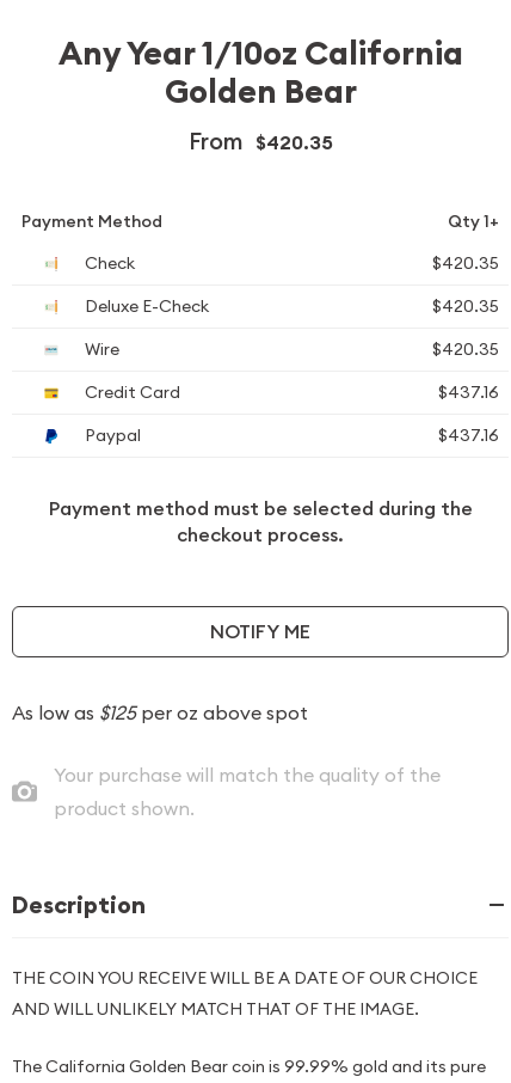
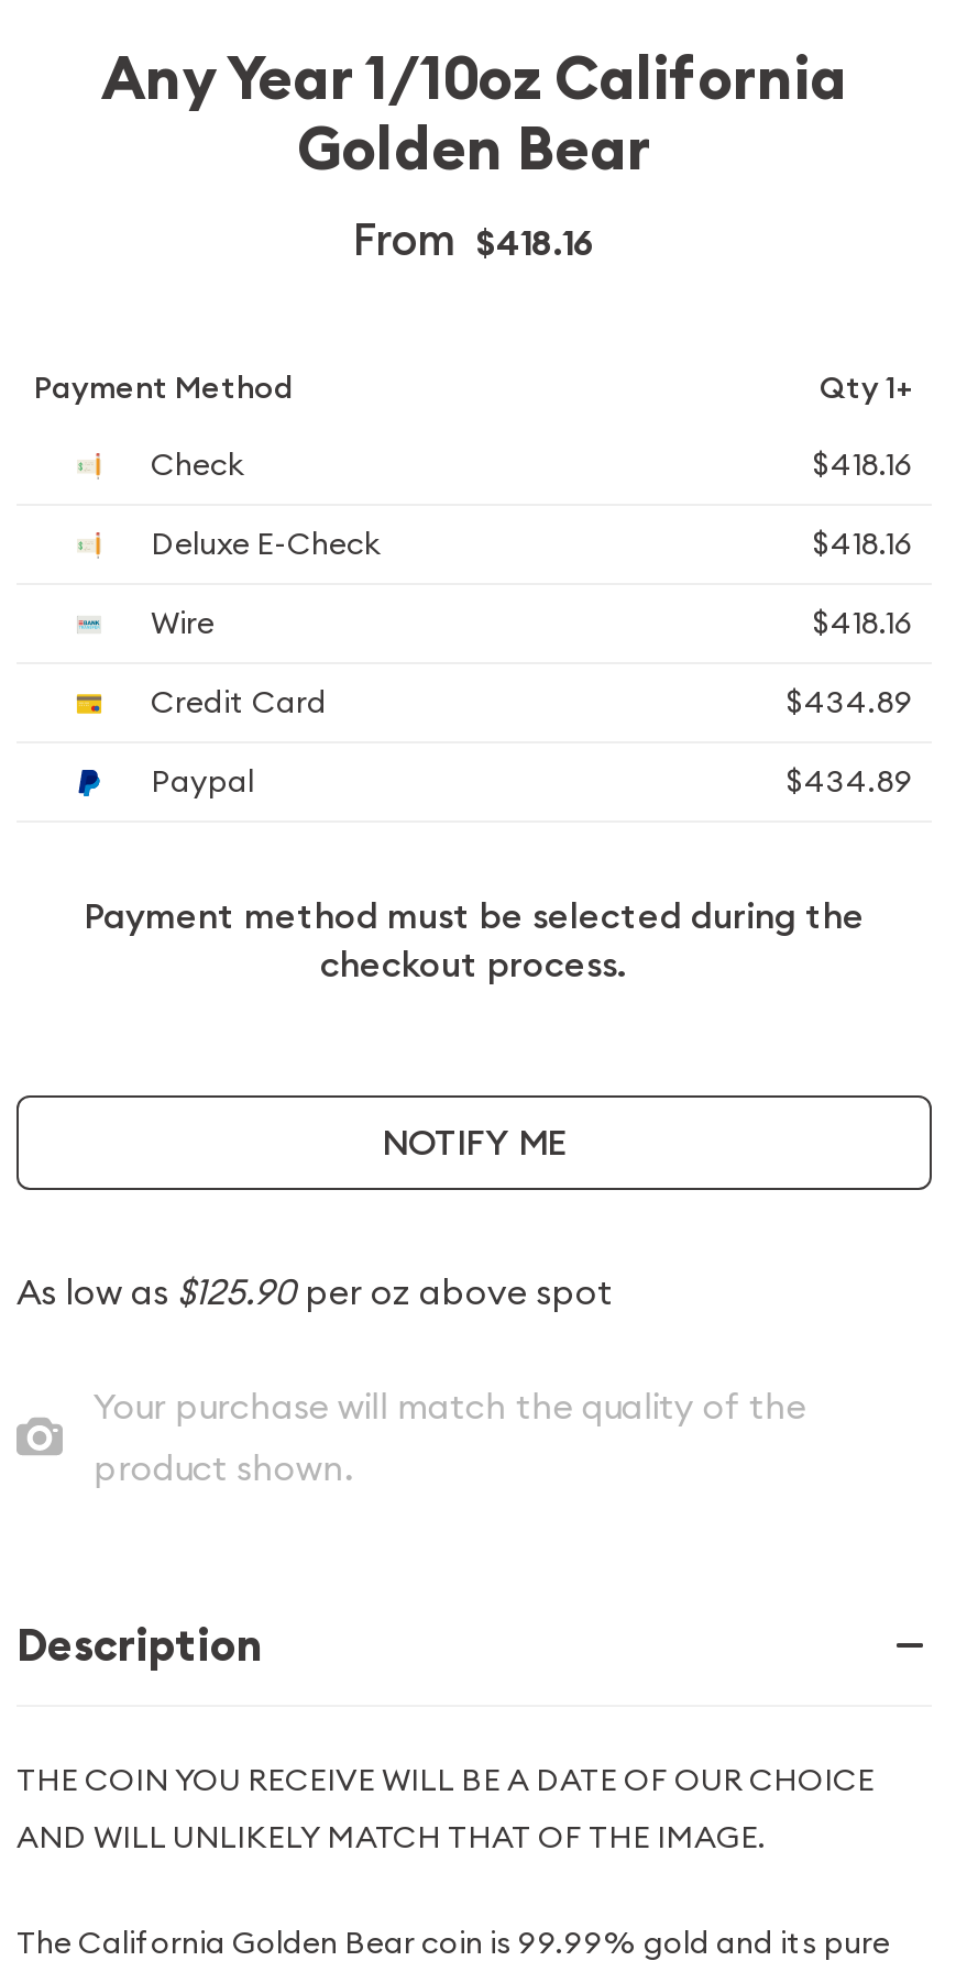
[188,126,333,157] From $420.35 -> [353,211,595,268] From $418.16
[432,252,499,274] $420.35 -> [813,444,914,484] $418.16
[432,295,499,317] $420.35 -> [813,524,914,563] $418.16
[432,338,499,360] $420.35 -> [813,603,914,642] $418.16
[438,381,499,403] $437.16 -> [787,682,914,721] $434.89
[438,424,499,446] $437.16 -> [787,761,914,801] $434.89
[12,700,308,724] As low as $125 per oz above spot -> [17,1269,613,1313] As low as $125.90 per oz above spot

